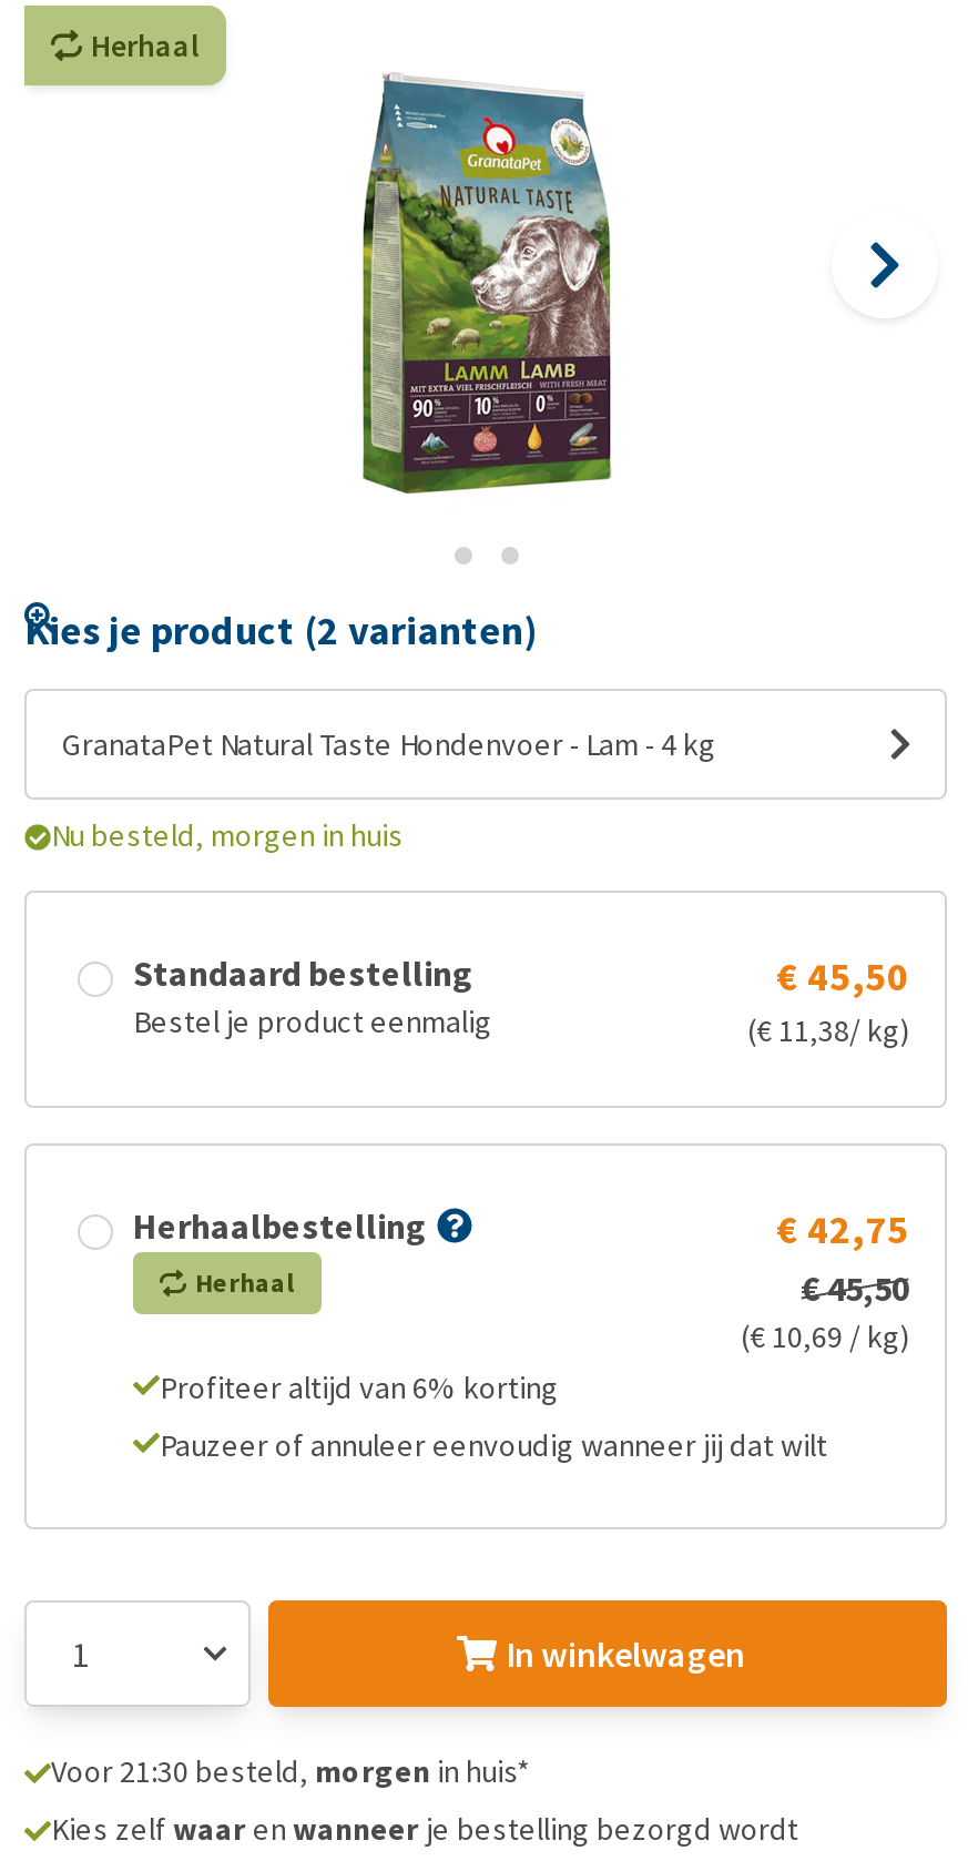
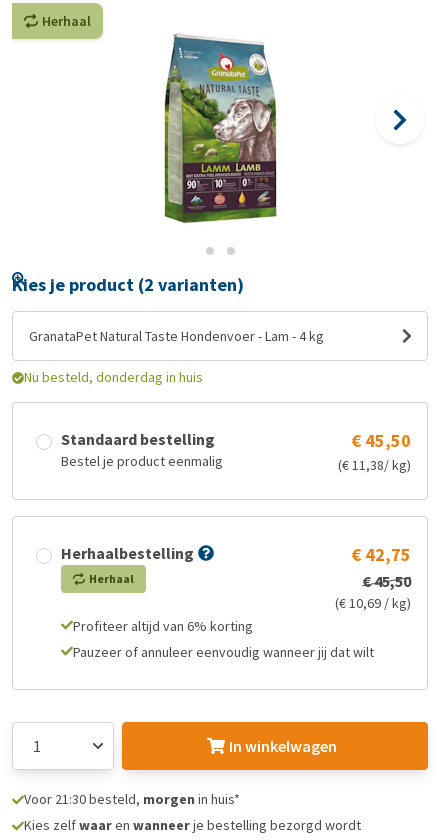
[51,815,404,855] Nu besteld, morgen in huis -> [24,368,203,386] Nu besteld, donderdag in huis

